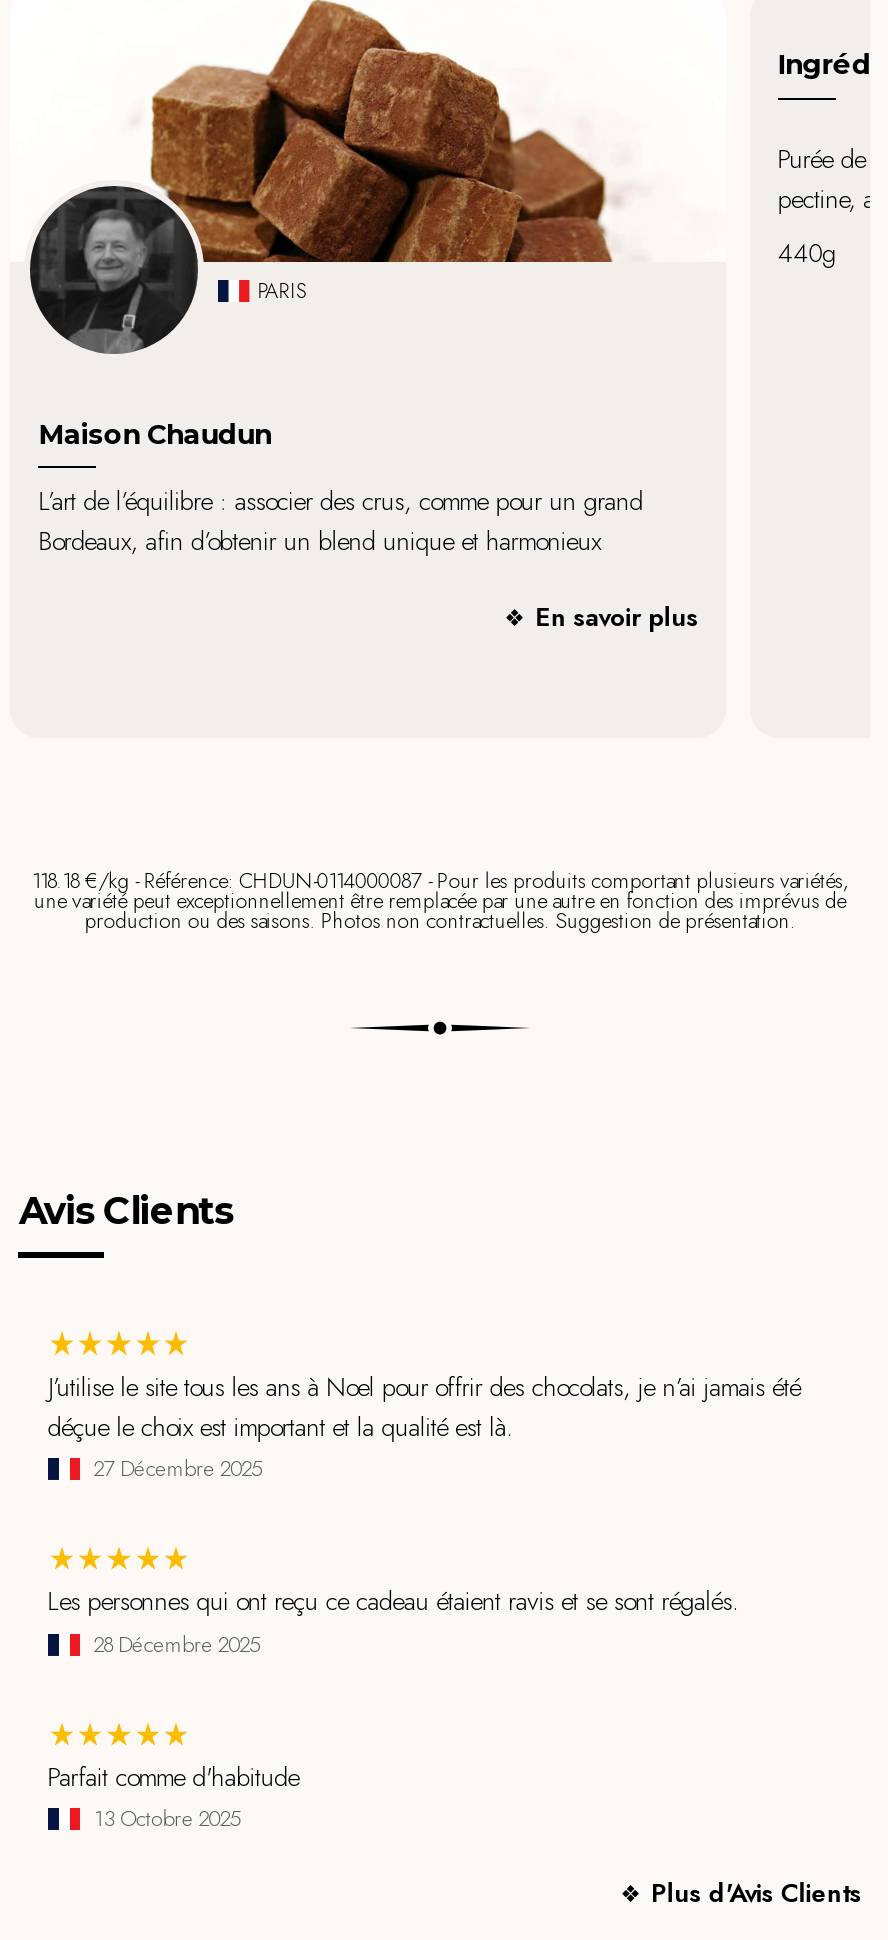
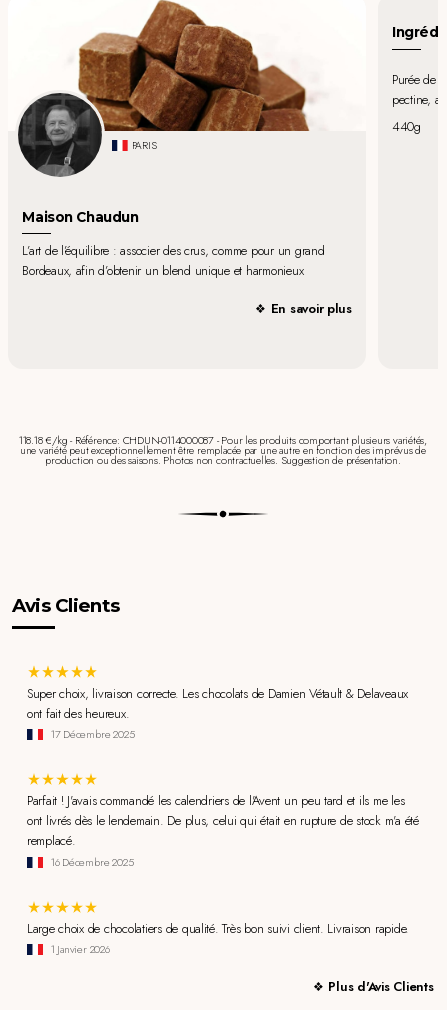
[48,1367,801,1484] J’utilise le site tous les ans à Noel pour offrir des chocolats, je n’ai jamais été | déçue le choix est important et la qualité est là. | 27 Décembre 2025 -> [27,684,408,742] Super choix, livraison correcte. Les chocolats de Damien Vétault & Delaveaux | ont fait des heureux. | 17 Décembre 2025
[48,1583,739,1660] Les personnes qui ont reçu ce cadeau étaient ravis et se sont régalés. | 28 Décembre 2025 -> [27,791,419,870] Parfait ! J'avais commandé les calendriers de l'Avent un peu tard et ils me les | ont livrés dès le lendemain. De plus, celui qui était en rupture de stock m'a été | remplacé. | 16 Décembre 2025
[48,1758,299,1835] Parfait comme d'habitude | 13 Octobre 2025 -> [27,919,409,957] Large choix de chocolatiers de qualité. Très bon suivi client. Livraison rapide. | 1 Janvier 2026

